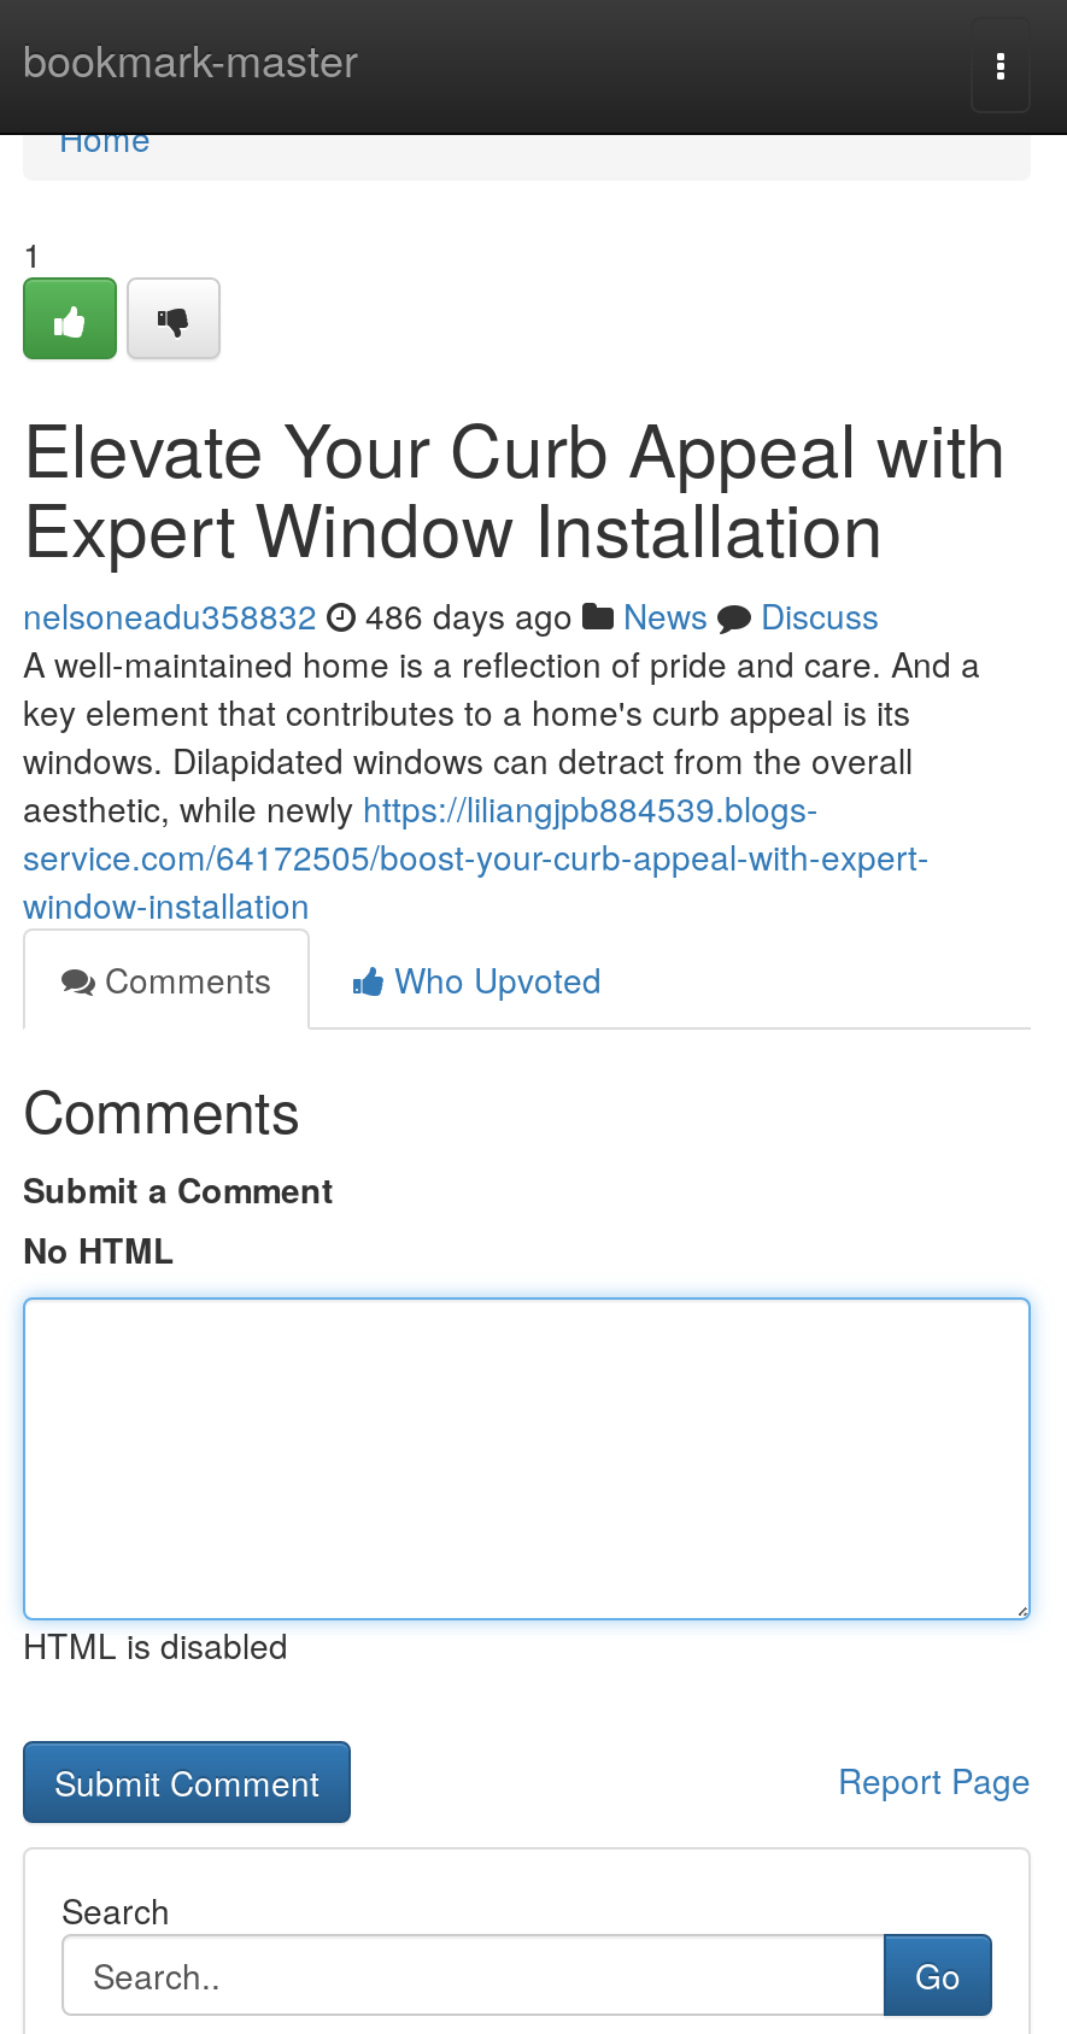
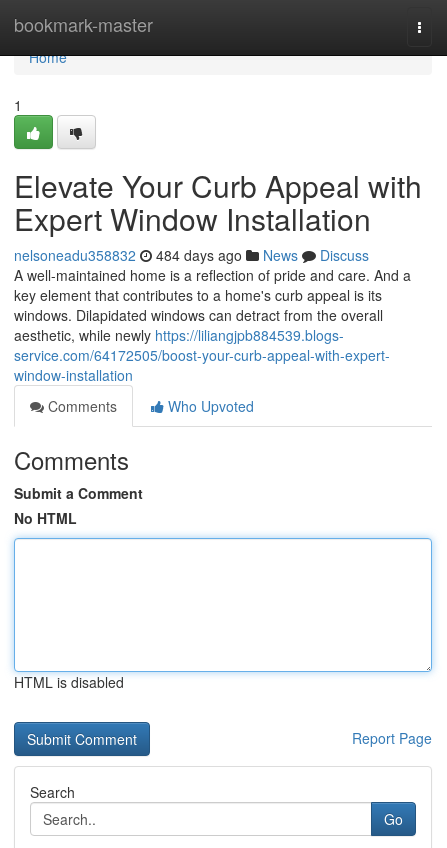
[23,591,879,639] nelsoneadu358832 486 days ago News Discuss -> [14,245,369,265] nelsoneadu358832 484 days ago News Discuss

